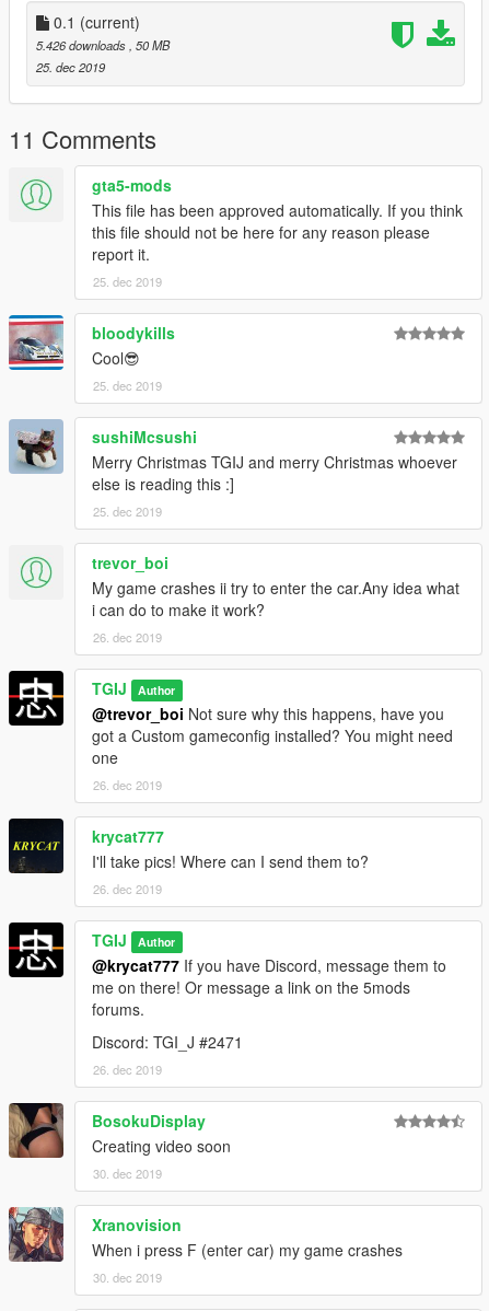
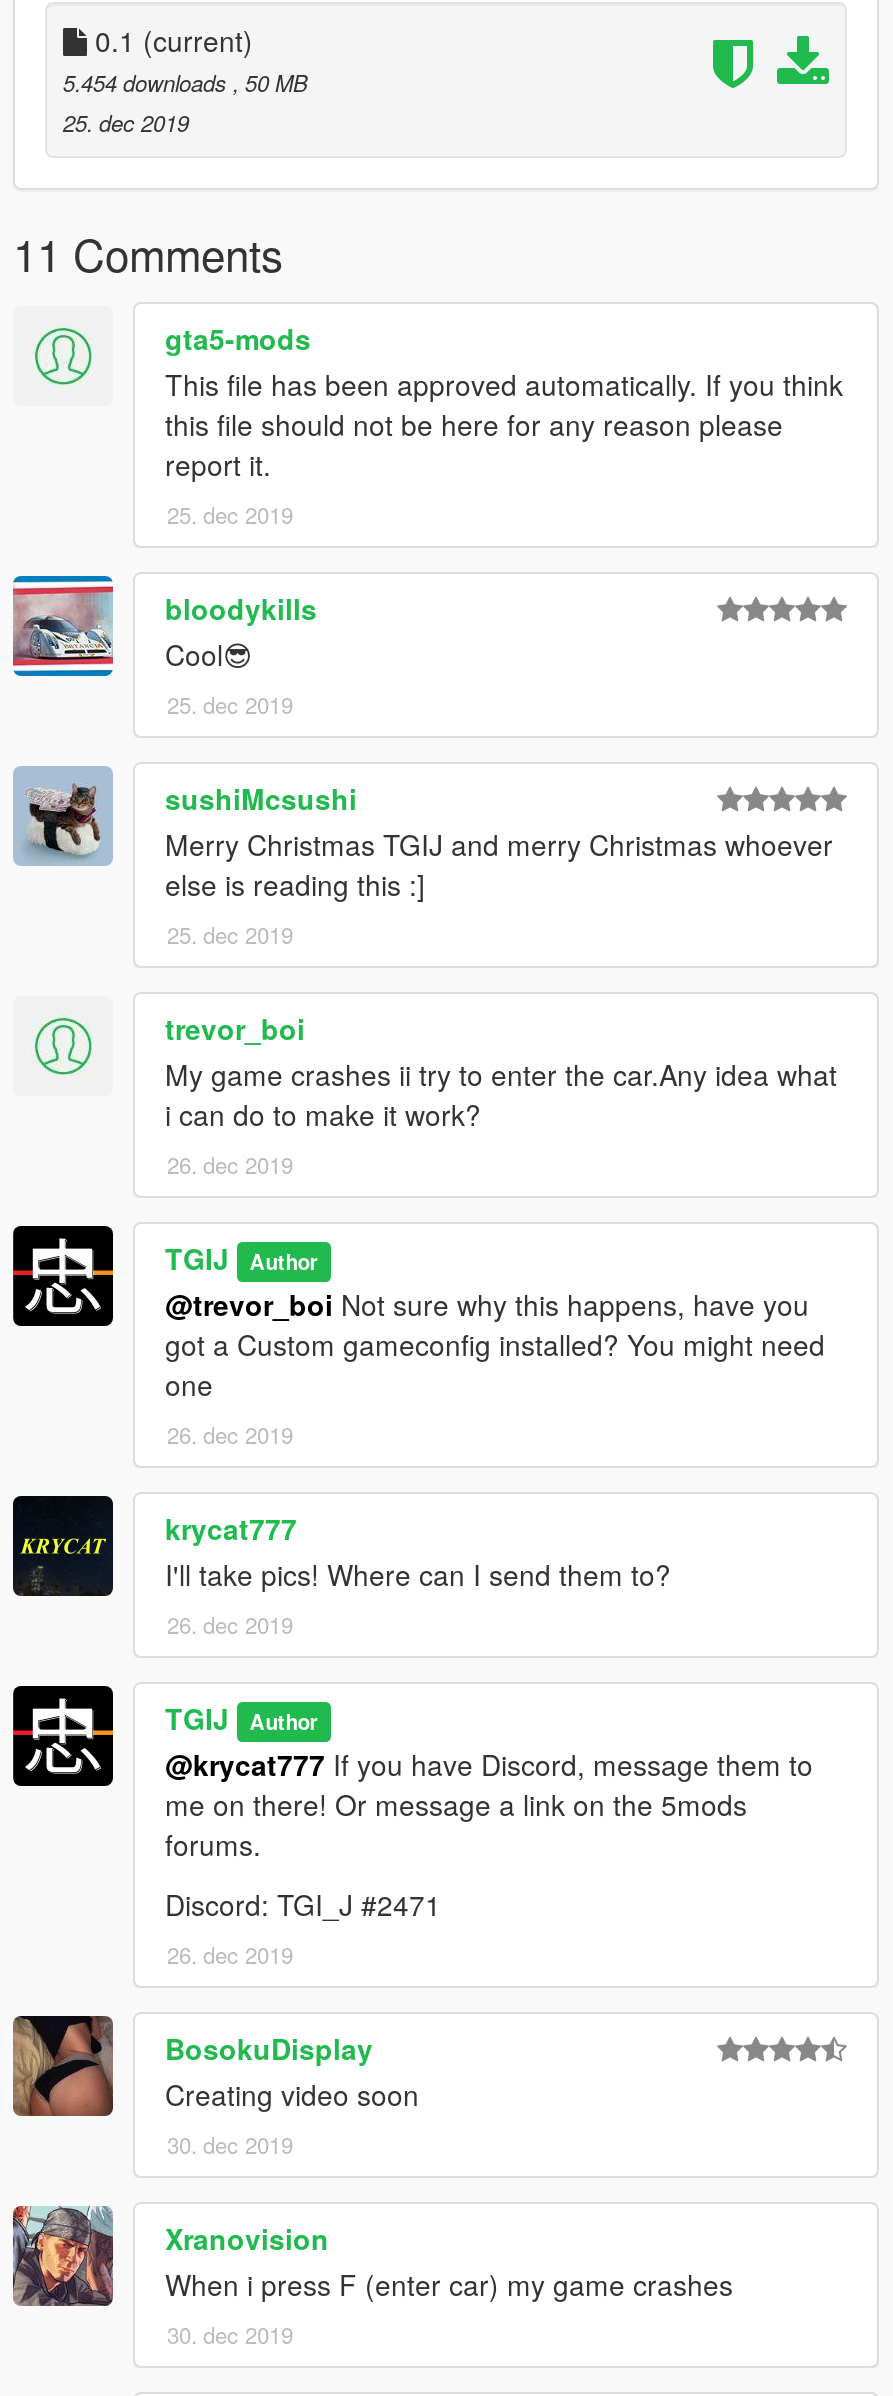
[36,36,170,54] 5.426 downloads, 50 MB -> [63,66,307,98] 5.454 downloads, 50 MB

